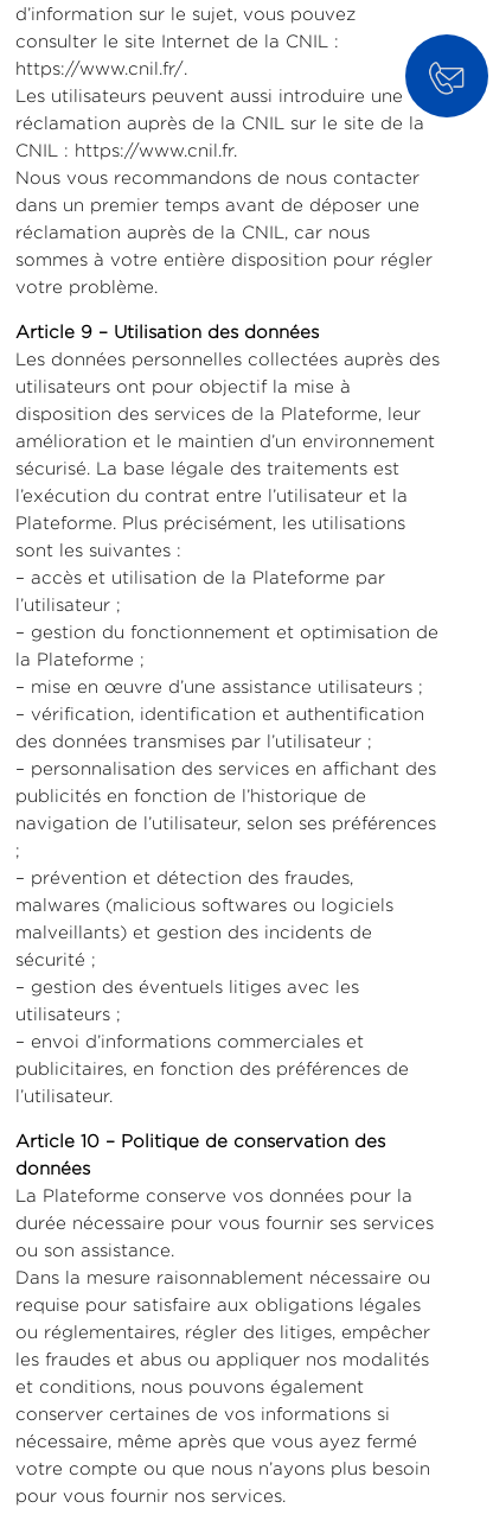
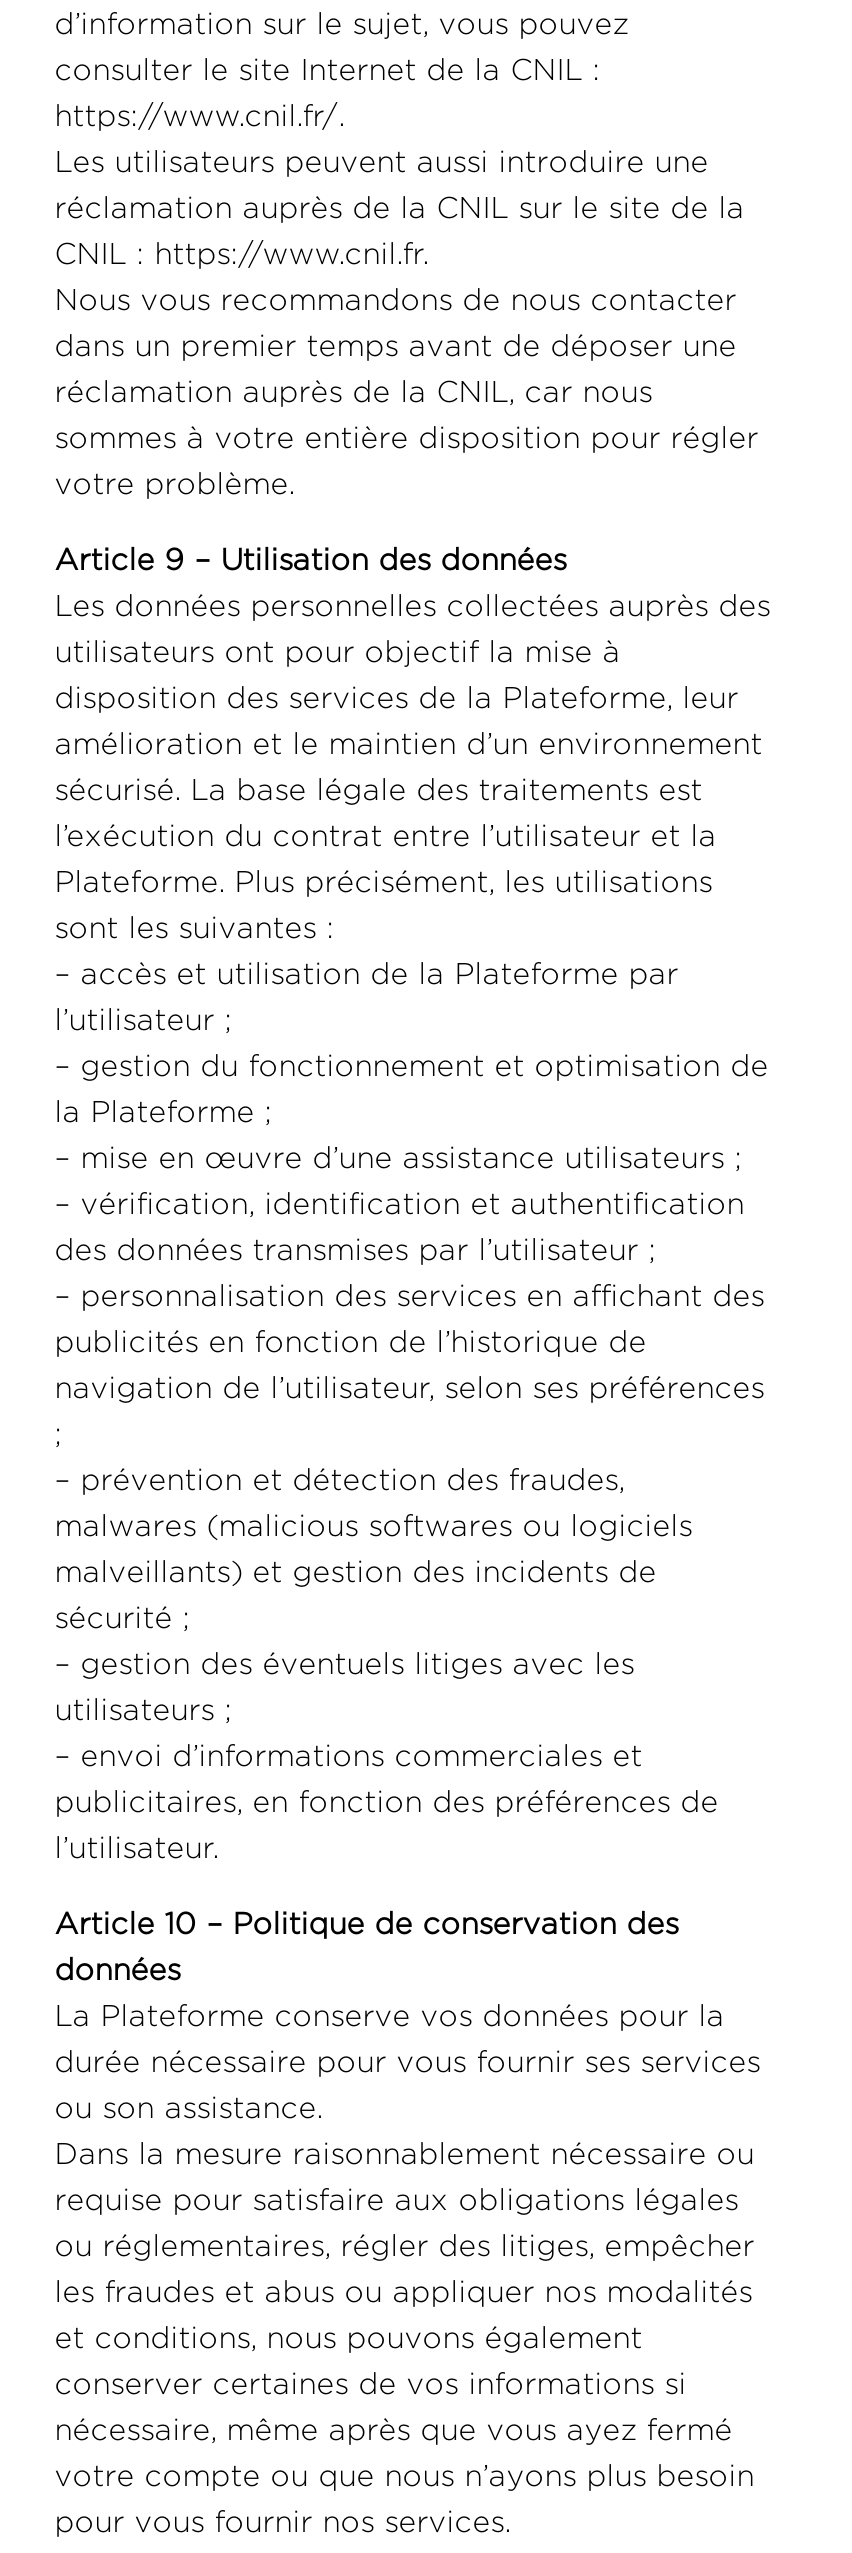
[404,33,489,119] [image] -> none

